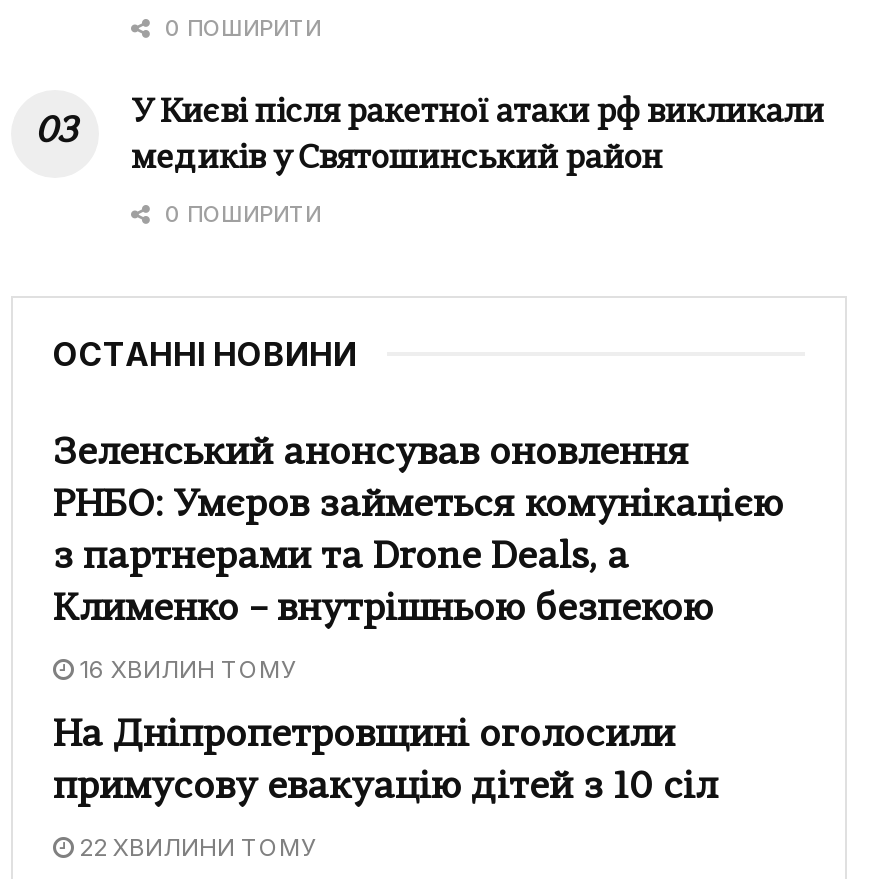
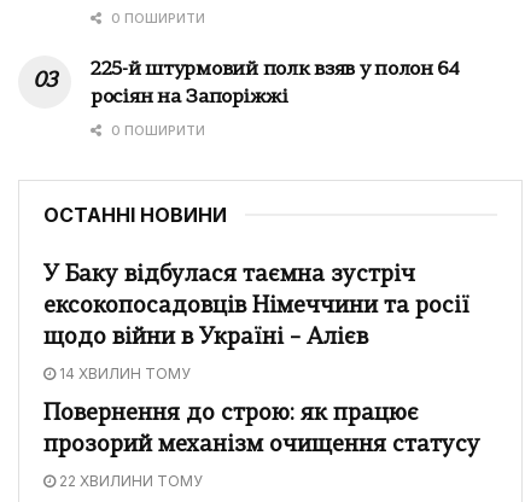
[131,97,824,175] У Києві після ракетної атаки рф викликали | медиків у Святошинський район -> [91,60,460,107] 225-й штурмовий полк взяв у полон 64 | росіян на Запоріжжі
[53,435,783,629] Зеленський анонсував оновлення | РНБО: Умєров займеться комунікацією | з партнерами та Drone Deals, а | Клименко – внутрішньою безпекою -> [43,264,469,350] У Баку відбулася таємна зустріч | ексокопосадовців Німеччини та росії | щодо війни в Україні – Алієв
[73,653,297,683] 16 ХВИЛИН ТОМУ -> [56,364,191,382] 14 ХВИЛИН ТОМУ
[53,717,717,807] На Дніпропетровщині оголосили | примусову евакуацію дітей з 10 сіл -> [43,403,480,457] Повернення до строю: як працює | прозорий механізм очищення статусу

